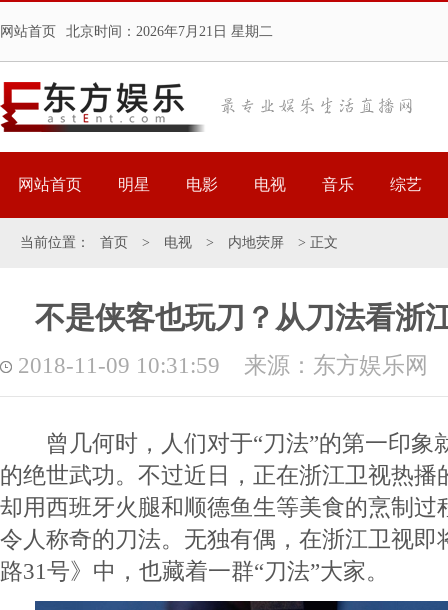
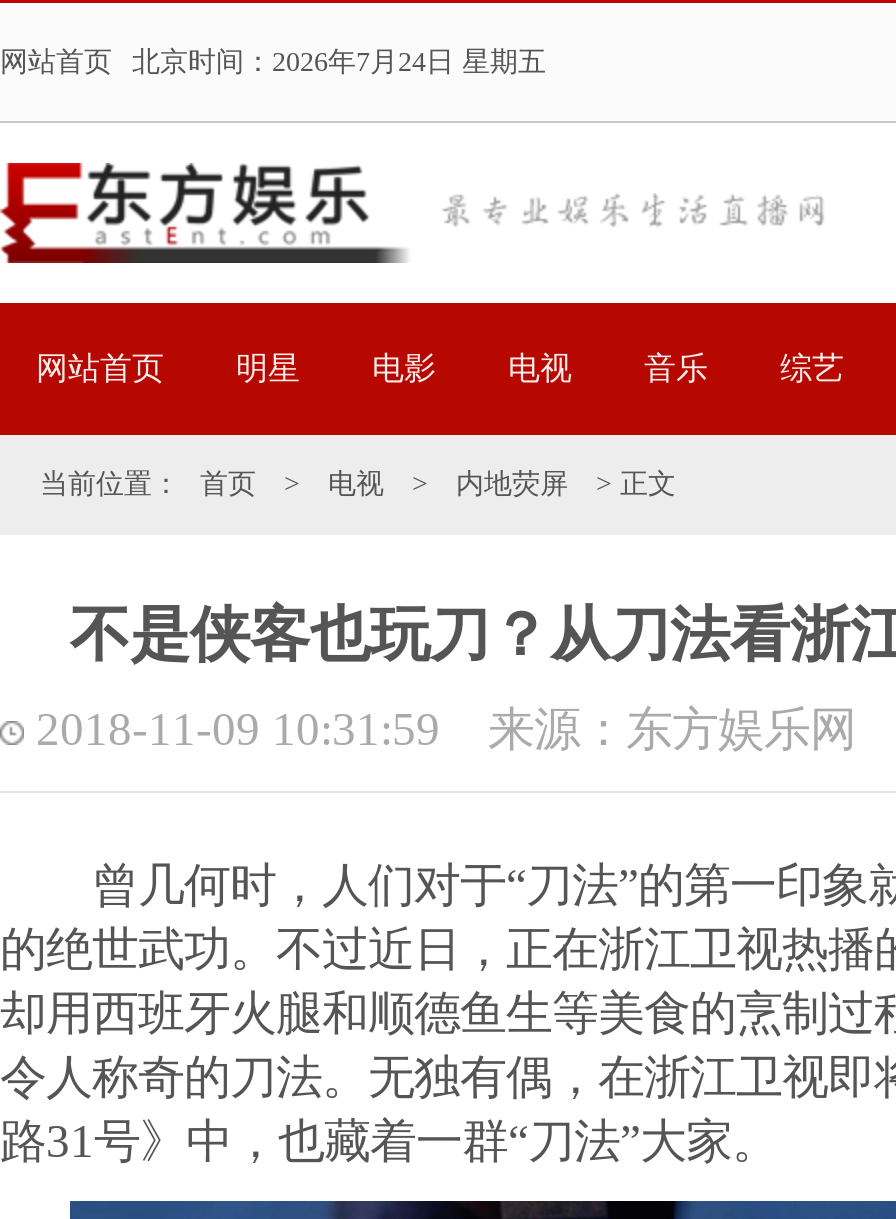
[66,24,273,39] 北京时间：2026年7月21日 星期二 -> [132,47,546,77] 北京时间：2026年7月24日 星期五

